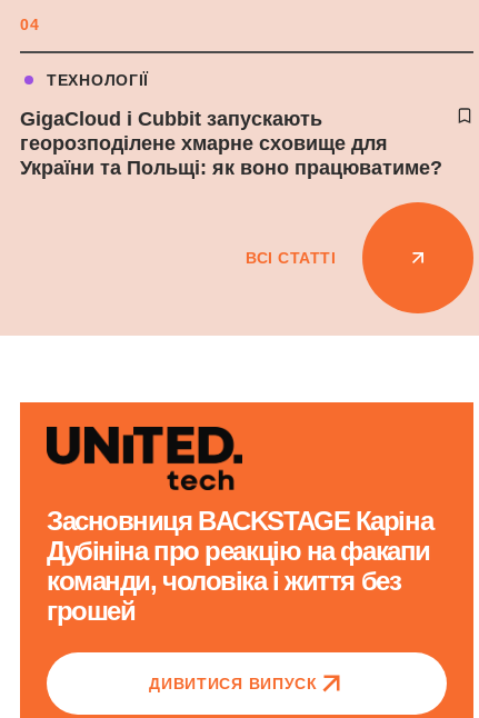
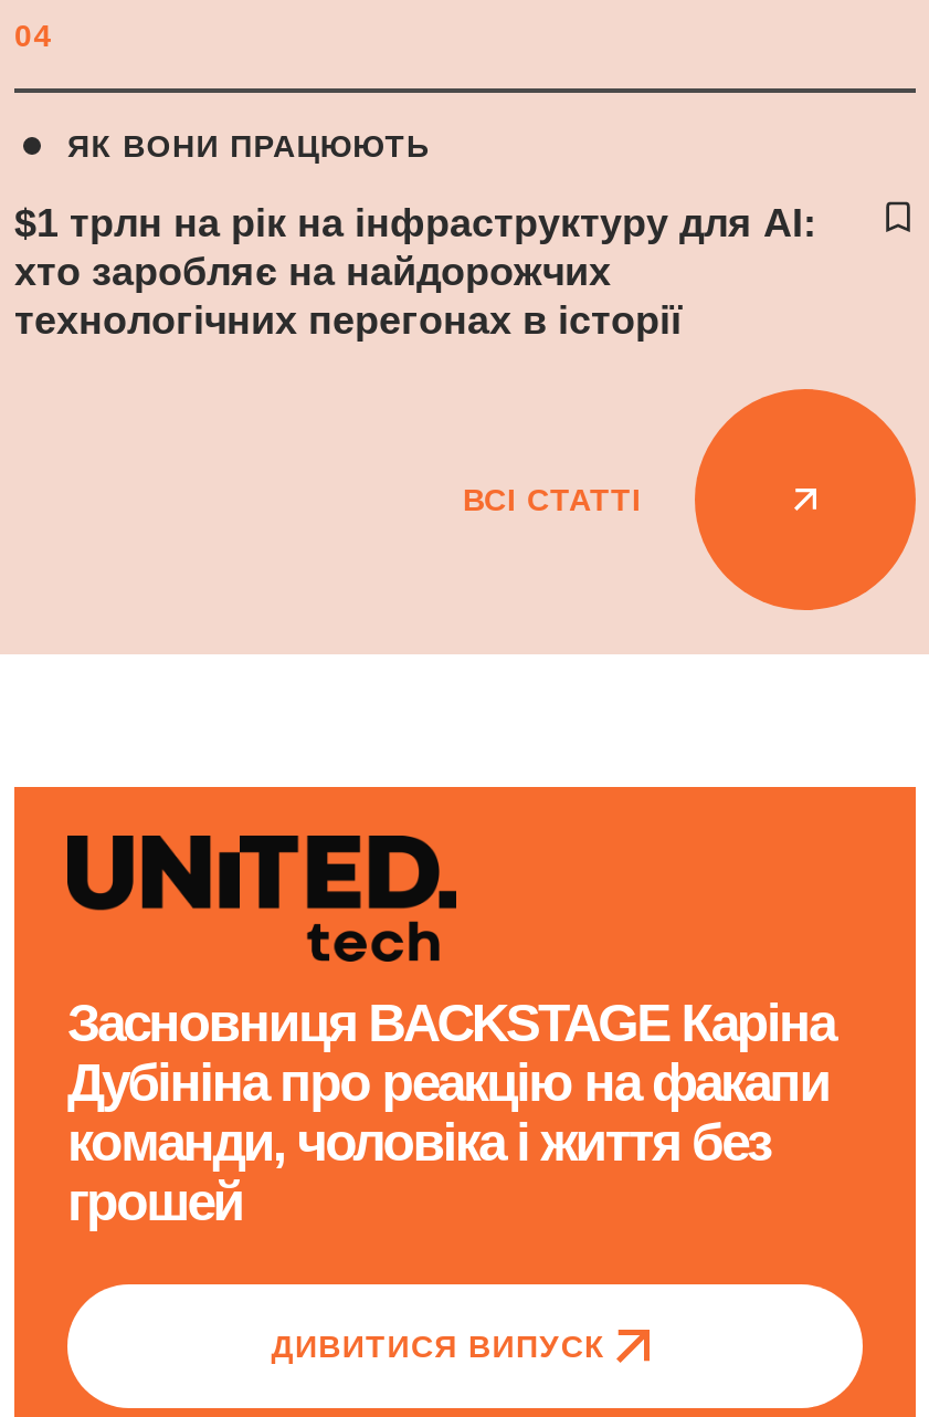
[47,71,149,89] ТЕХНОЛОГІЇ -> [67,128,430,164] ЯК ВОНИ ПРАЦЮЮТЬ
[20,108,442,179] GigaCloud і Cubbit запускають | георозподілене хмарне сховище для | України та Польщі: як воно працюватиме? -> [14,201,816,343] $1 трлн на рік на інфраструктуру для AI: | хто заробляє на найдорожчих | технологічних перегонах в історії

